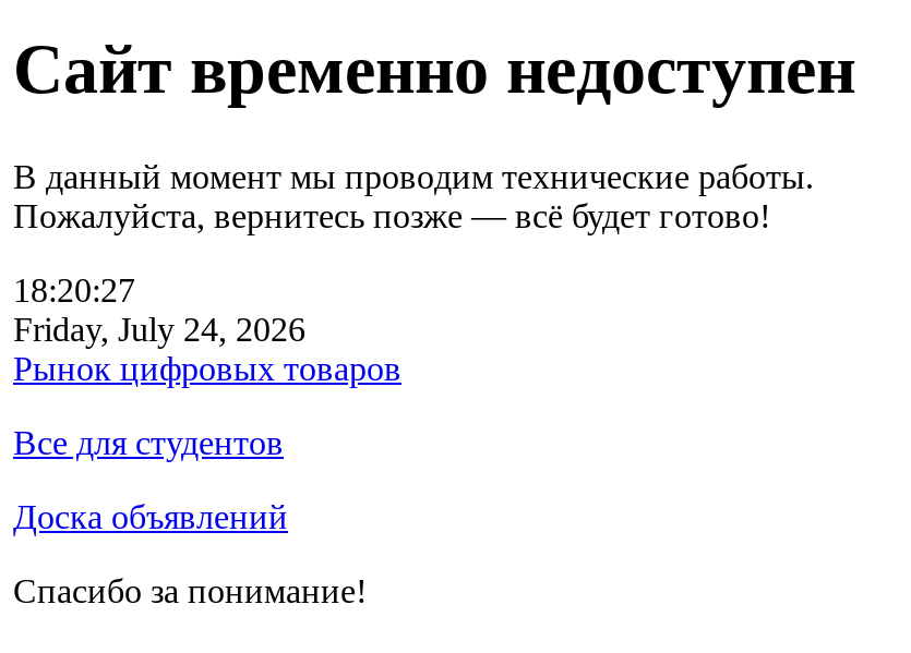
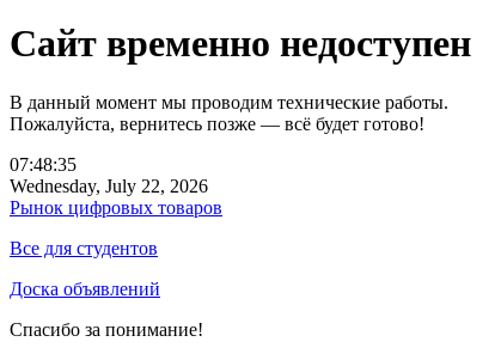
[13,271,135,308] 18:20:27 -> [10,154,77,174] 07:48:35
[13,310,305,348] Friday, July 24, 2026 -> [10,176,208,196] Wednesday, July 22, 2026

